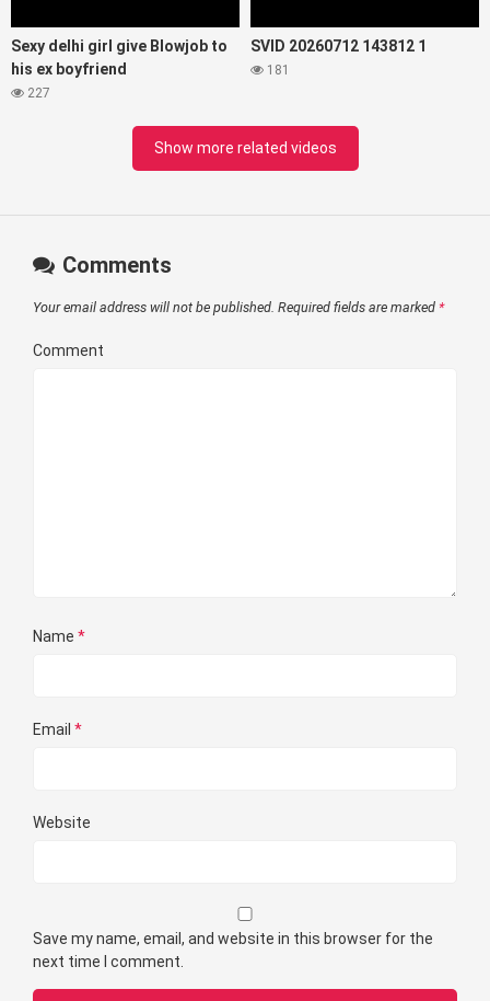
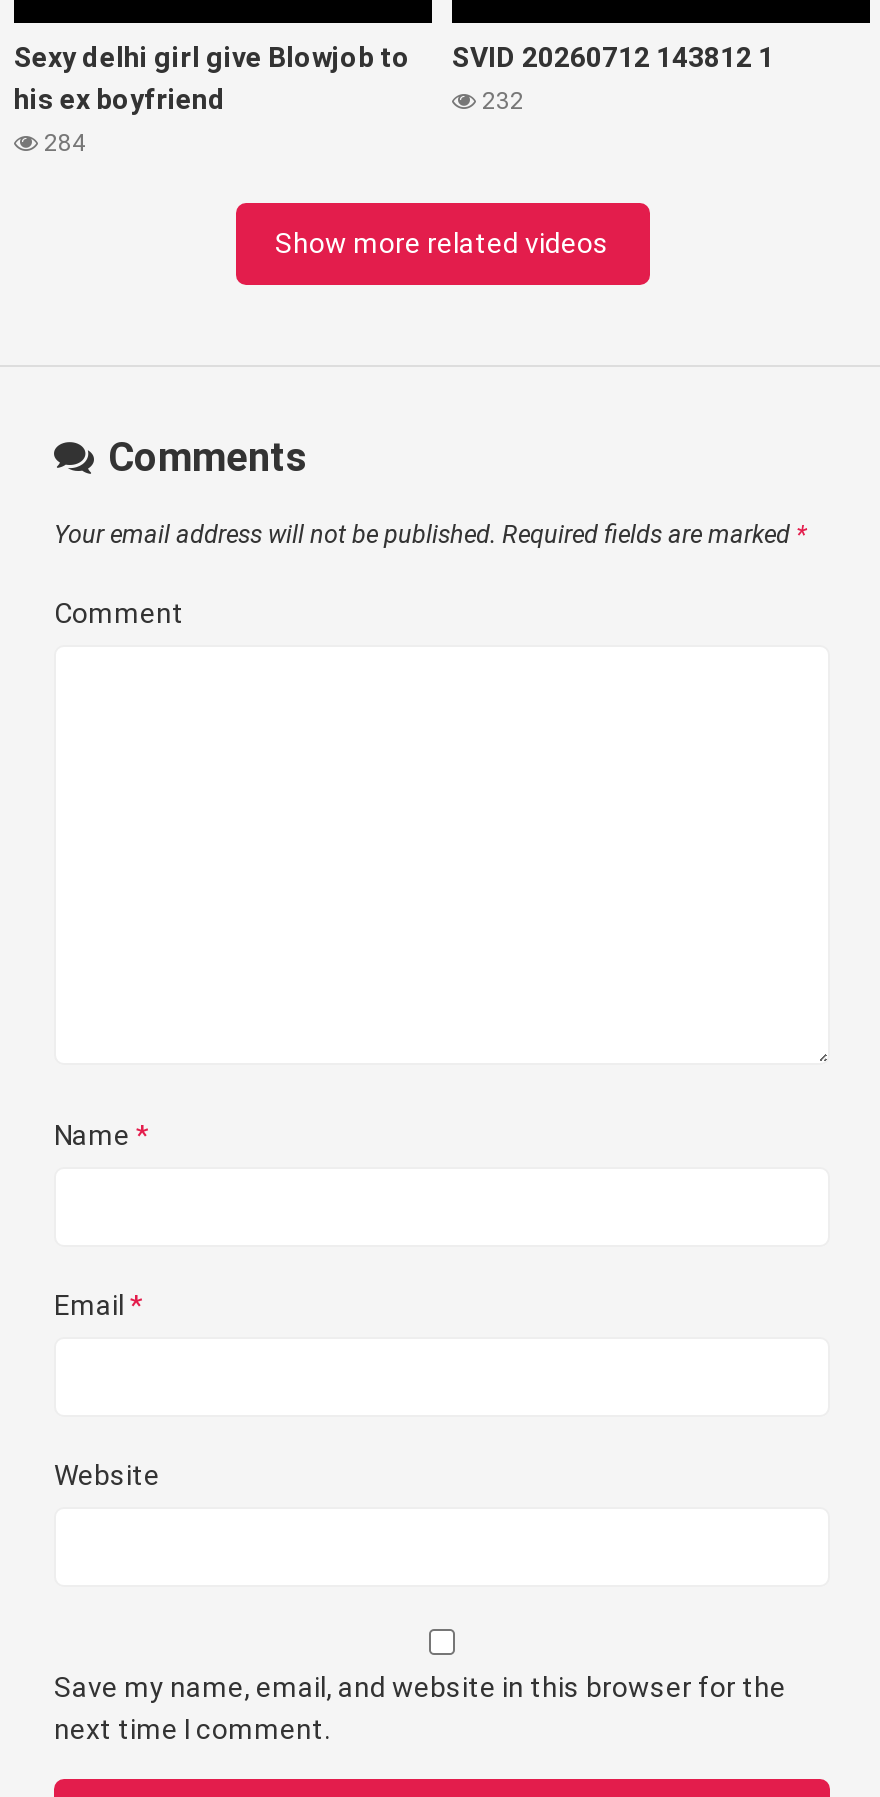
[264,63,290,78] 181 -> [476,87,524,115] 232
[24,86,50,101] 227 -> [38,129,86,157] 284

